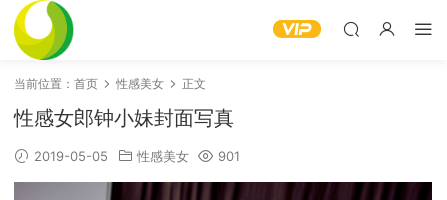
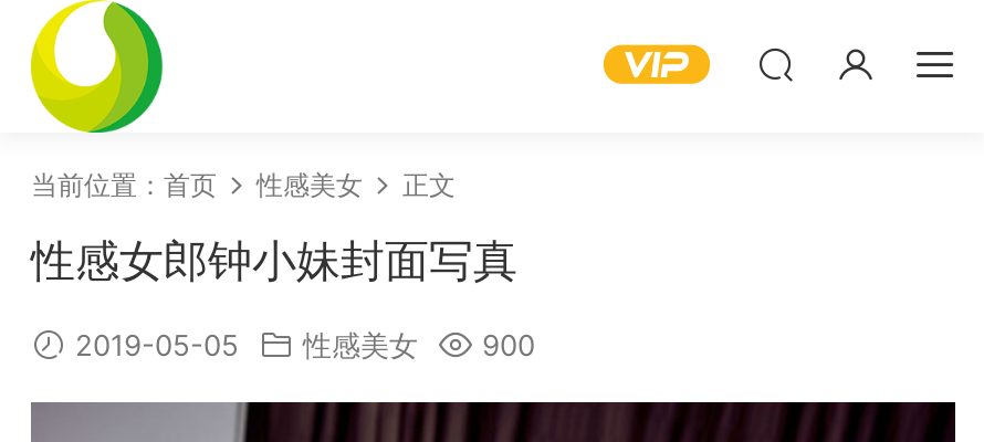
[30,148,240,164] 2019-05-05 性感美女 901 -> [66,327,535,362] 2019-05-05 性感美女 900

